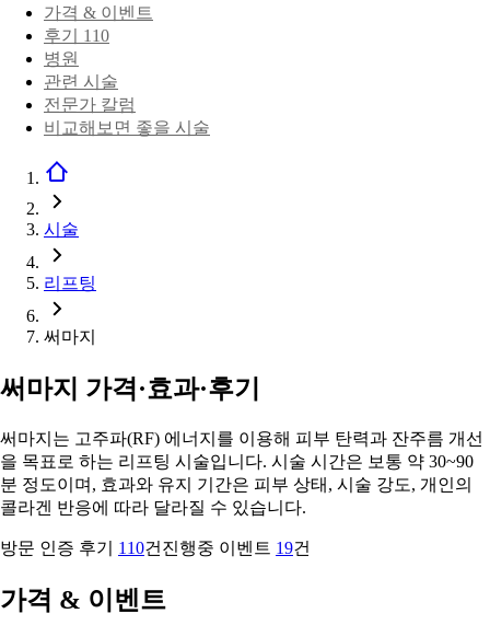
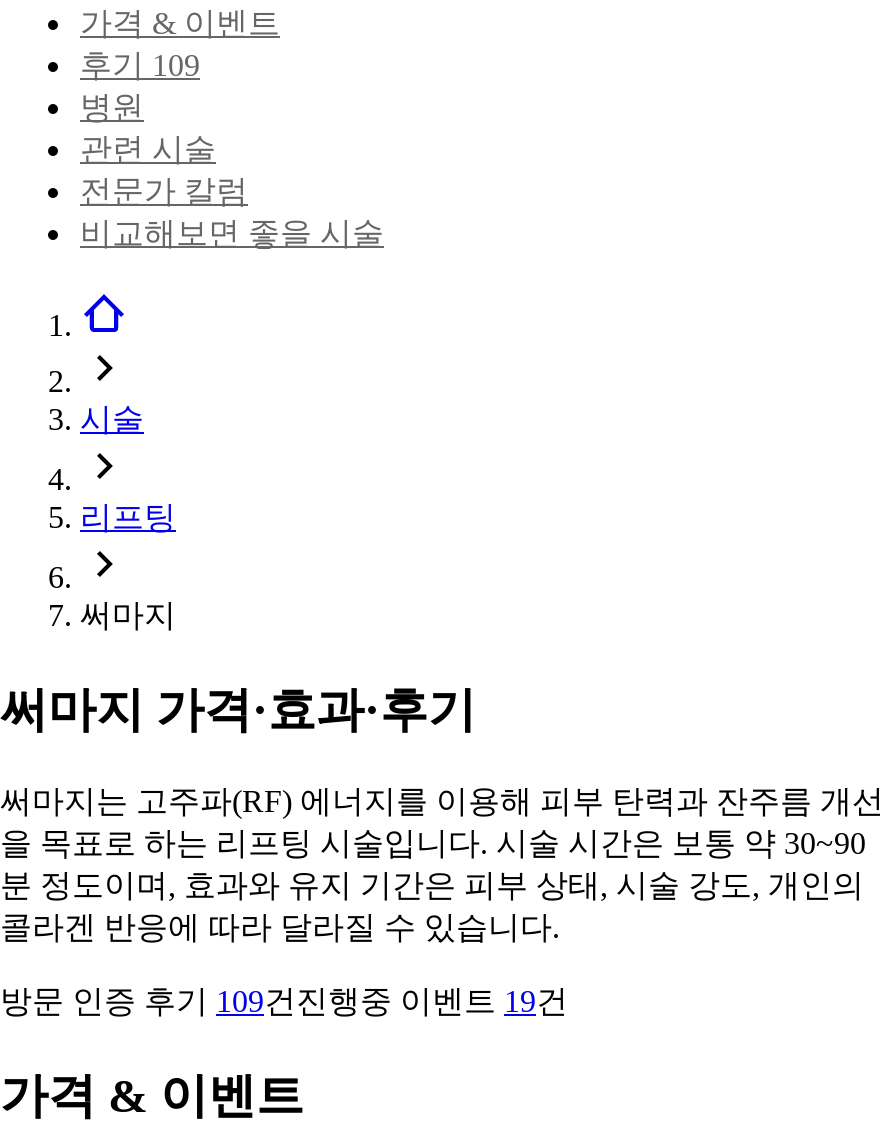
[44,26,109,45] 후기 110 -> [80,48,200,82] 후기 109
[0,538,311,557] 방문 인증 후기 110건 진행중 이벤트 19건 -> [0,984,568,1018] 방문 인증 후기 109건 진행중 이벤트 19건

